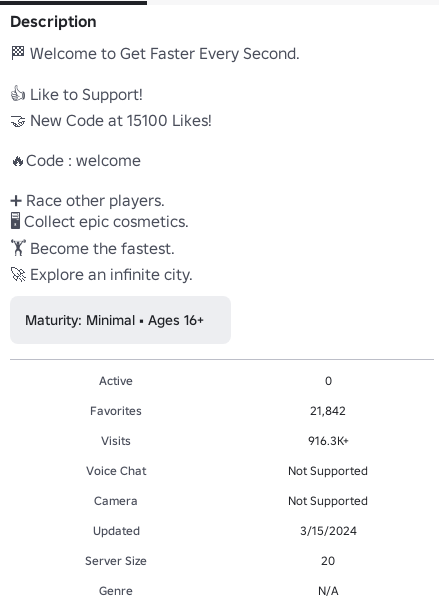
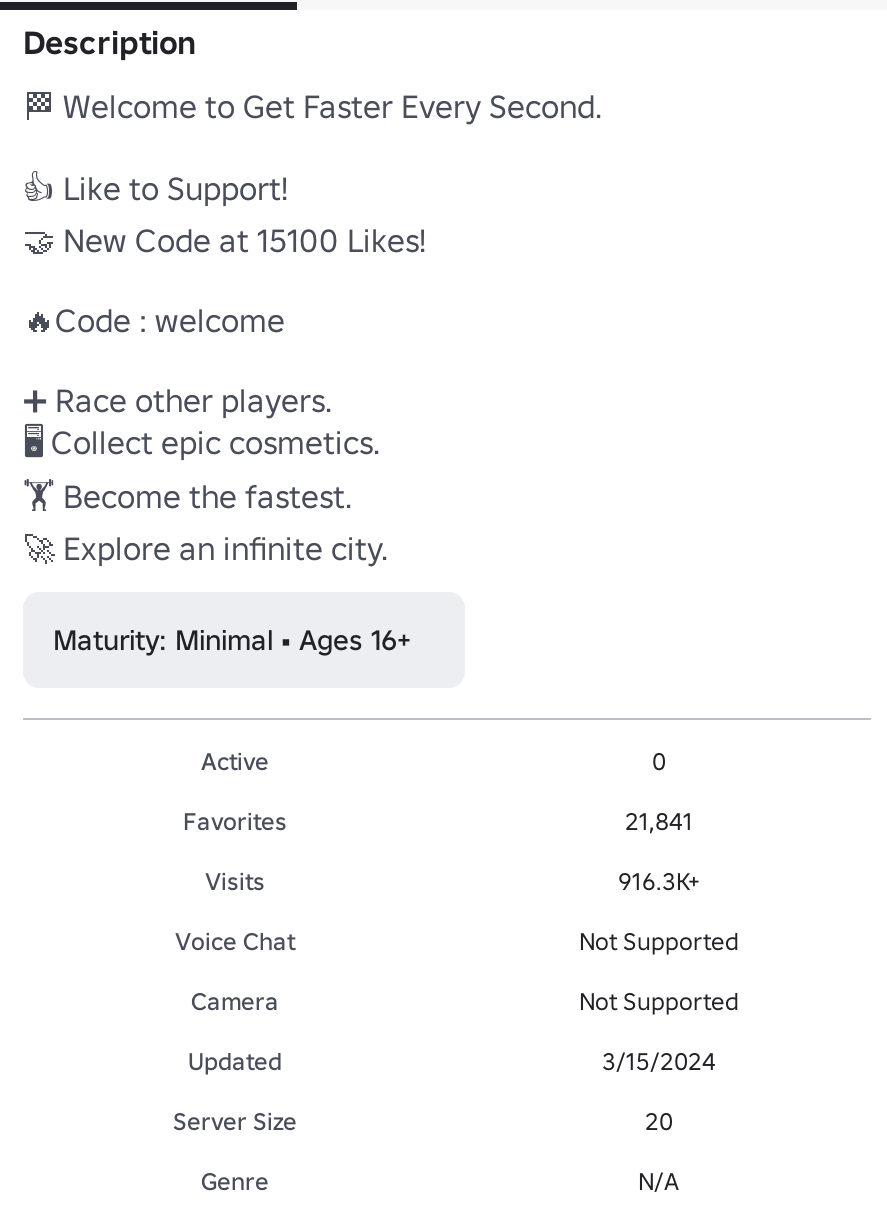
[310,402,346,417] 21,842 -> [625,805,693,835] 21,841

